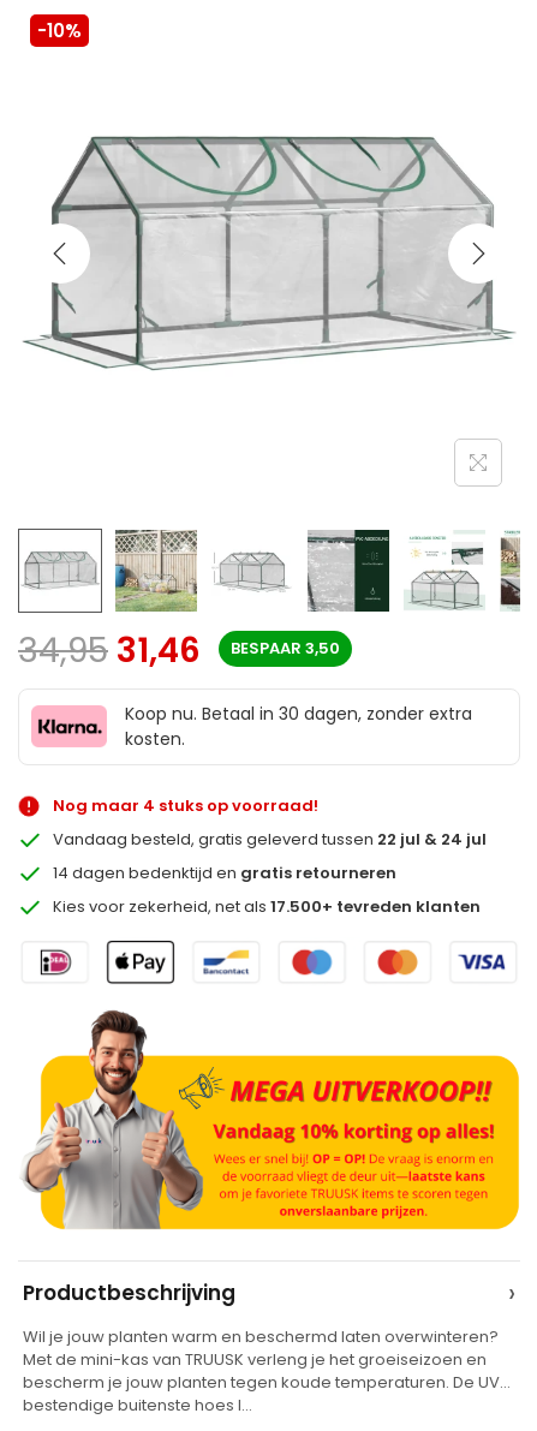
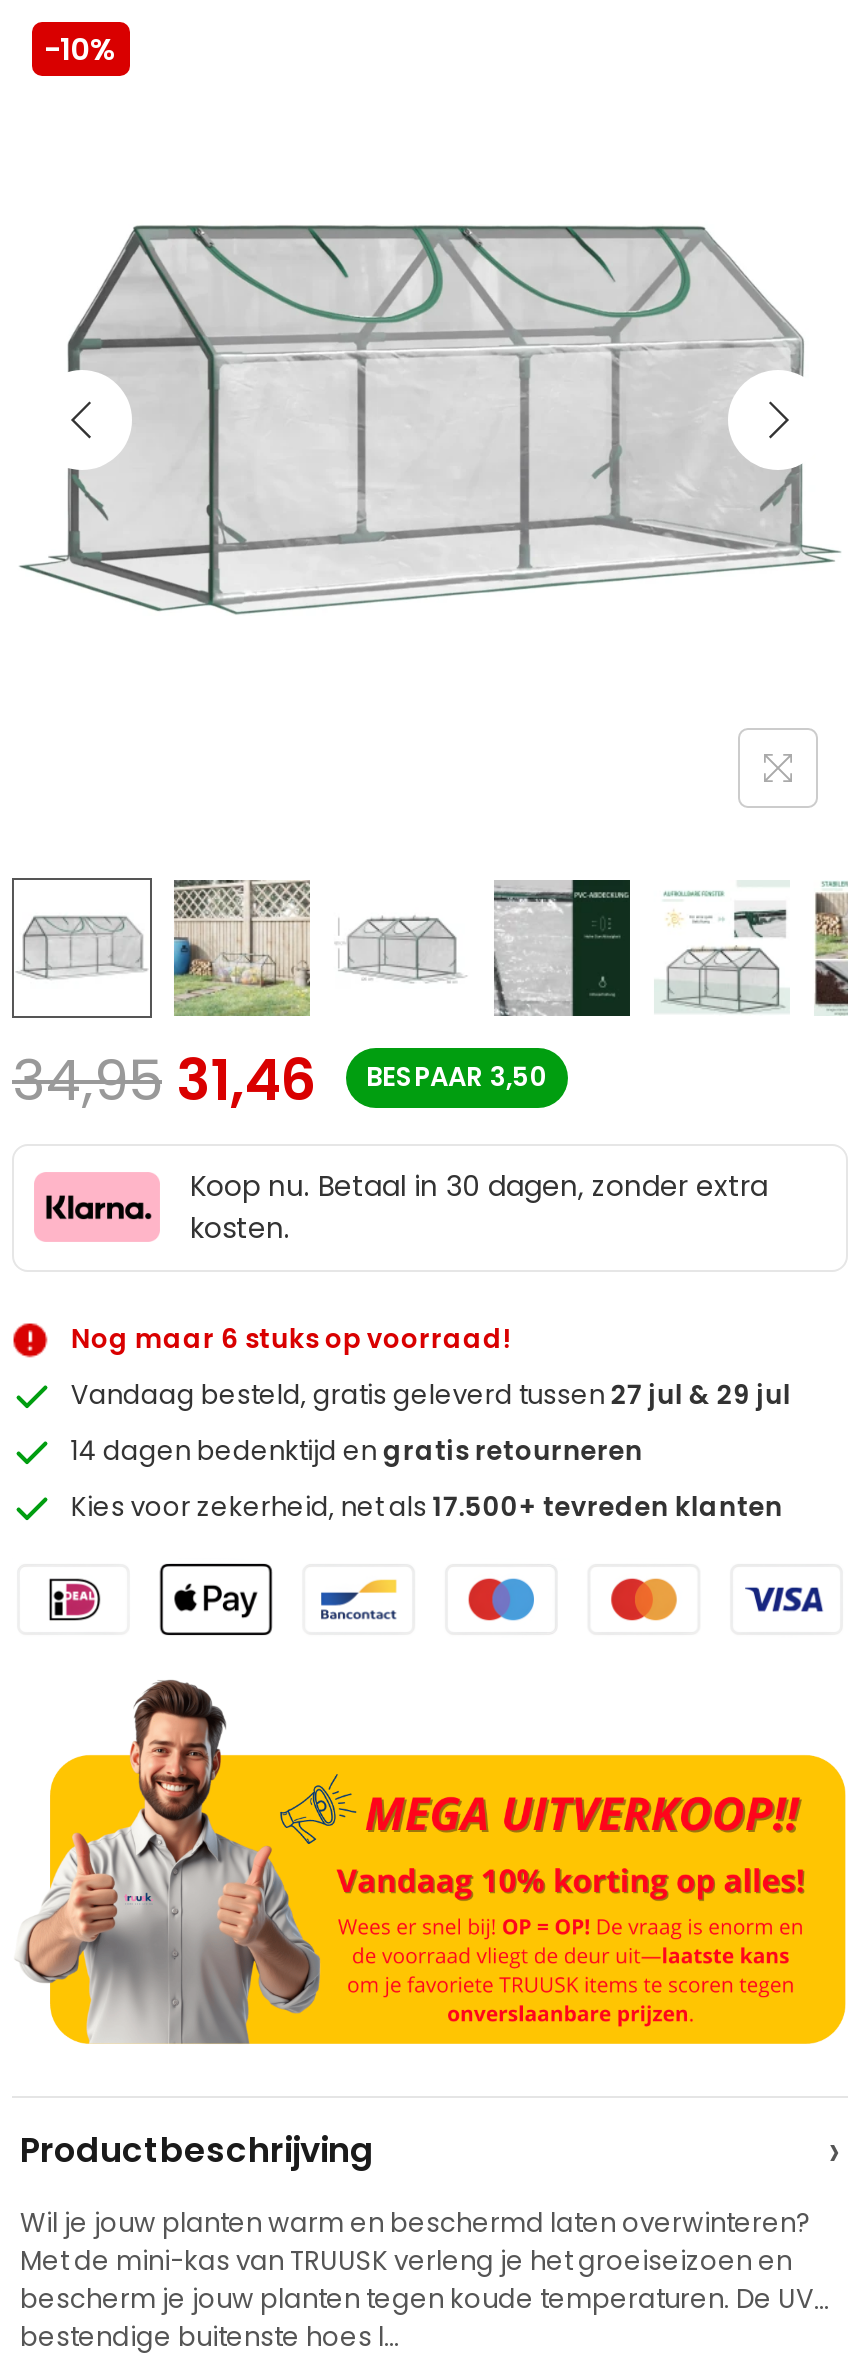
[53,794,319,817] Nog maar 4 stuks op voorraad! -> [71,1319,511,1357] Nog maar 6 stuks op voorraad!
[53,827,487,850] Vandaag besteld, gratis geleverd tussen 22 jul & 24 jul -> [71,1375,791,1413] Vandaag besteld, gratis geleverd tussen 27 jul & 29 jul

